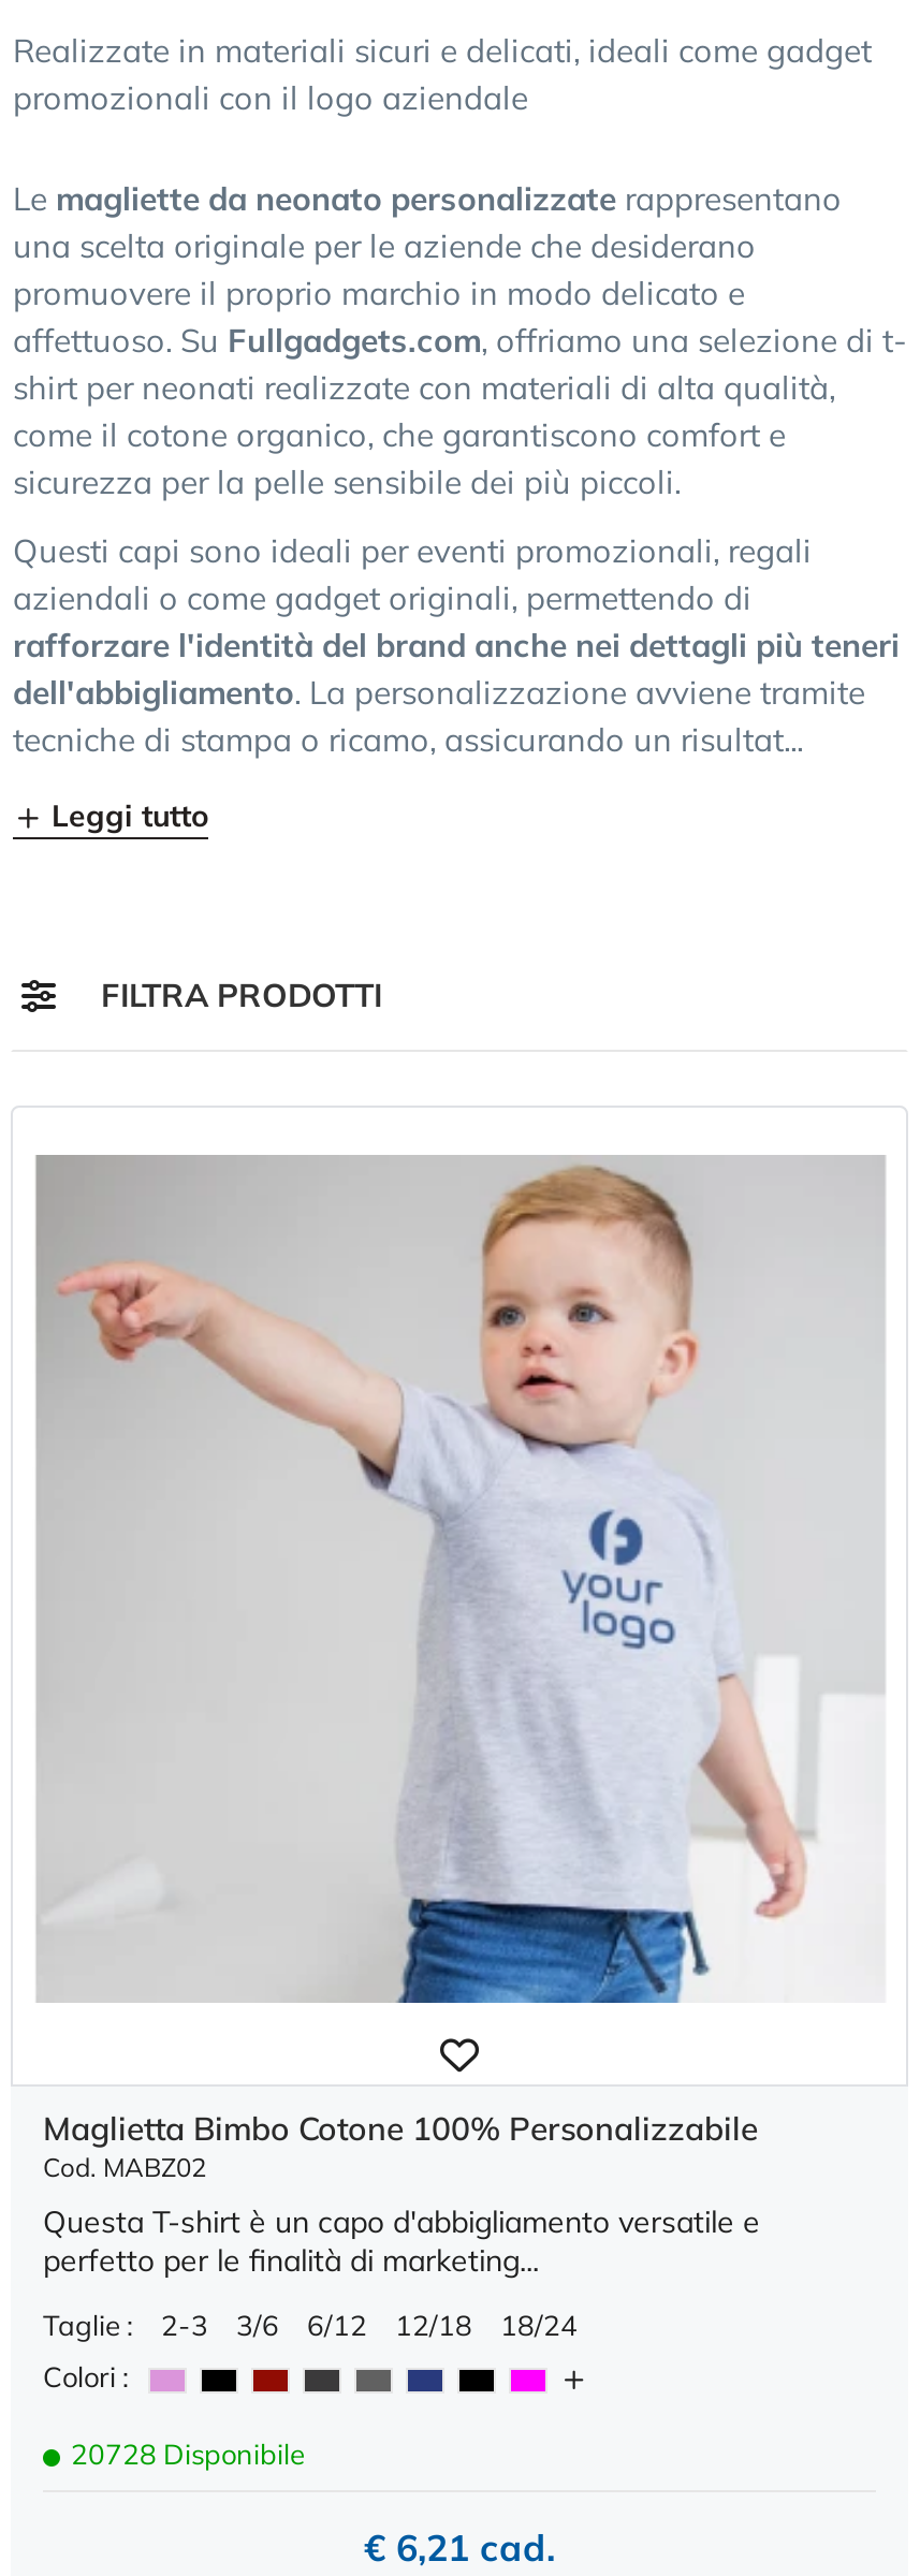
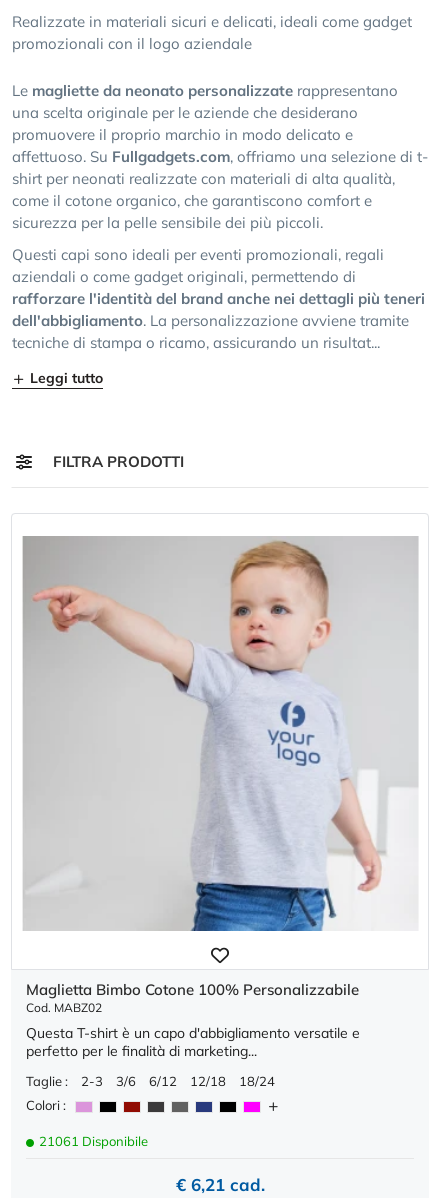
[64,2437,305,2471] 20728 Disponibile -> [36,1133,148,1149] 21061 Disponibile

